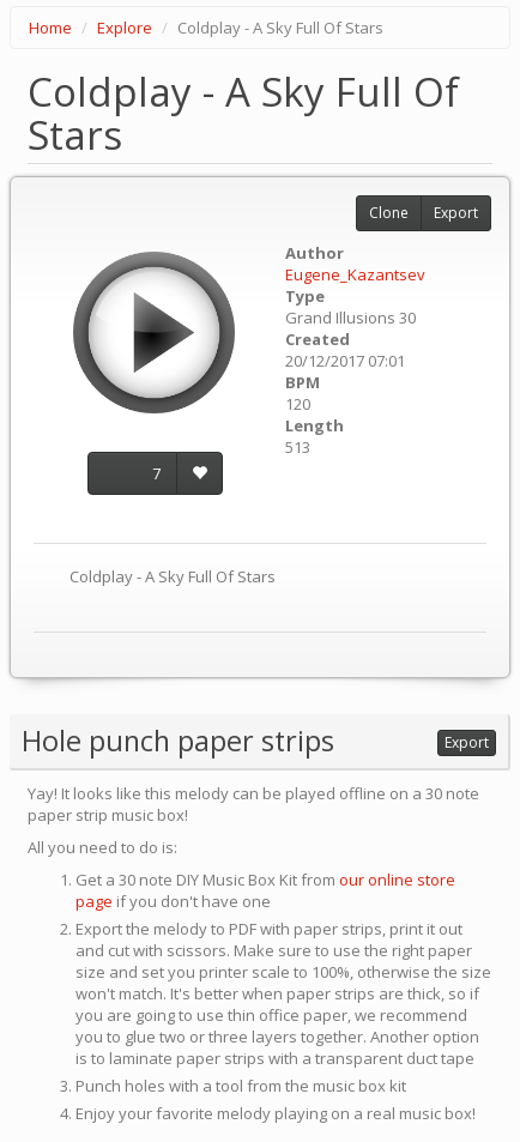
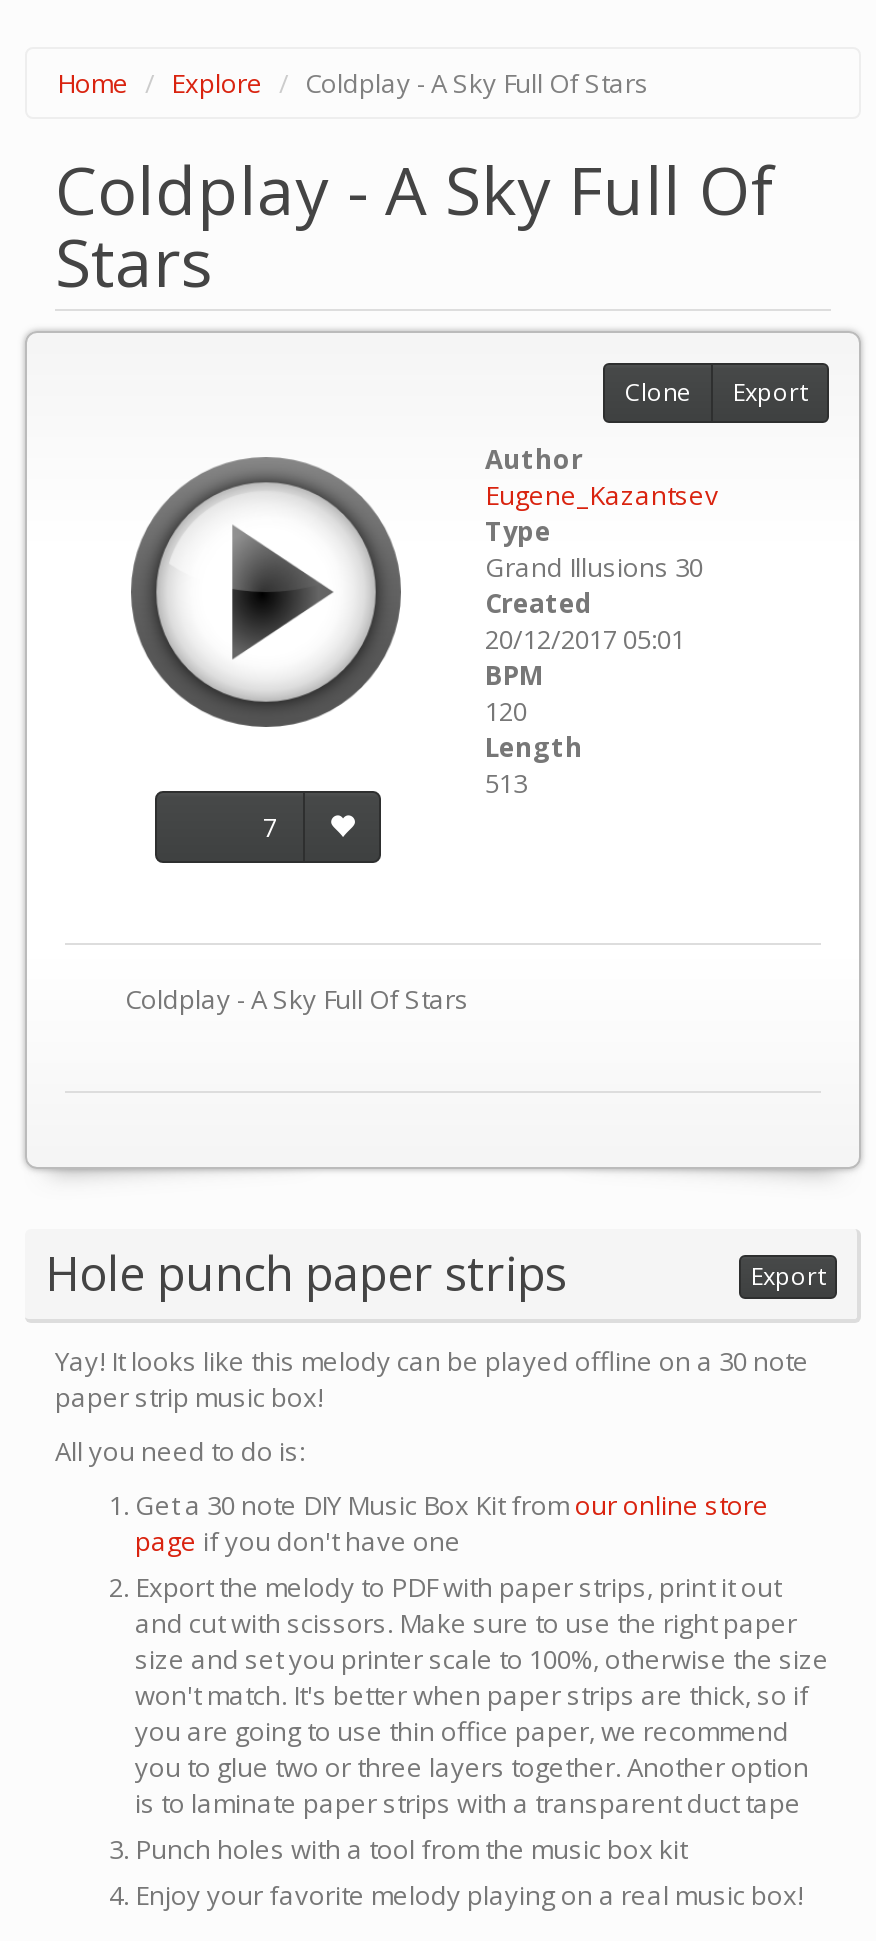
[285,350,405,371] 20/12/2017 07:01 -> [485,621,685,657] 20/12/2017 05:01

